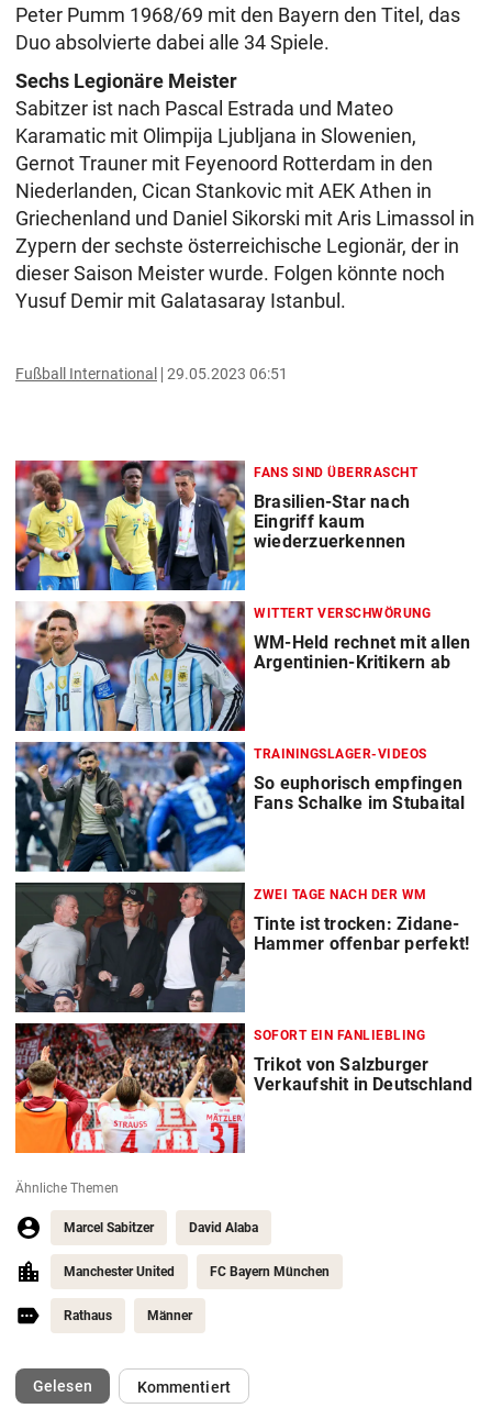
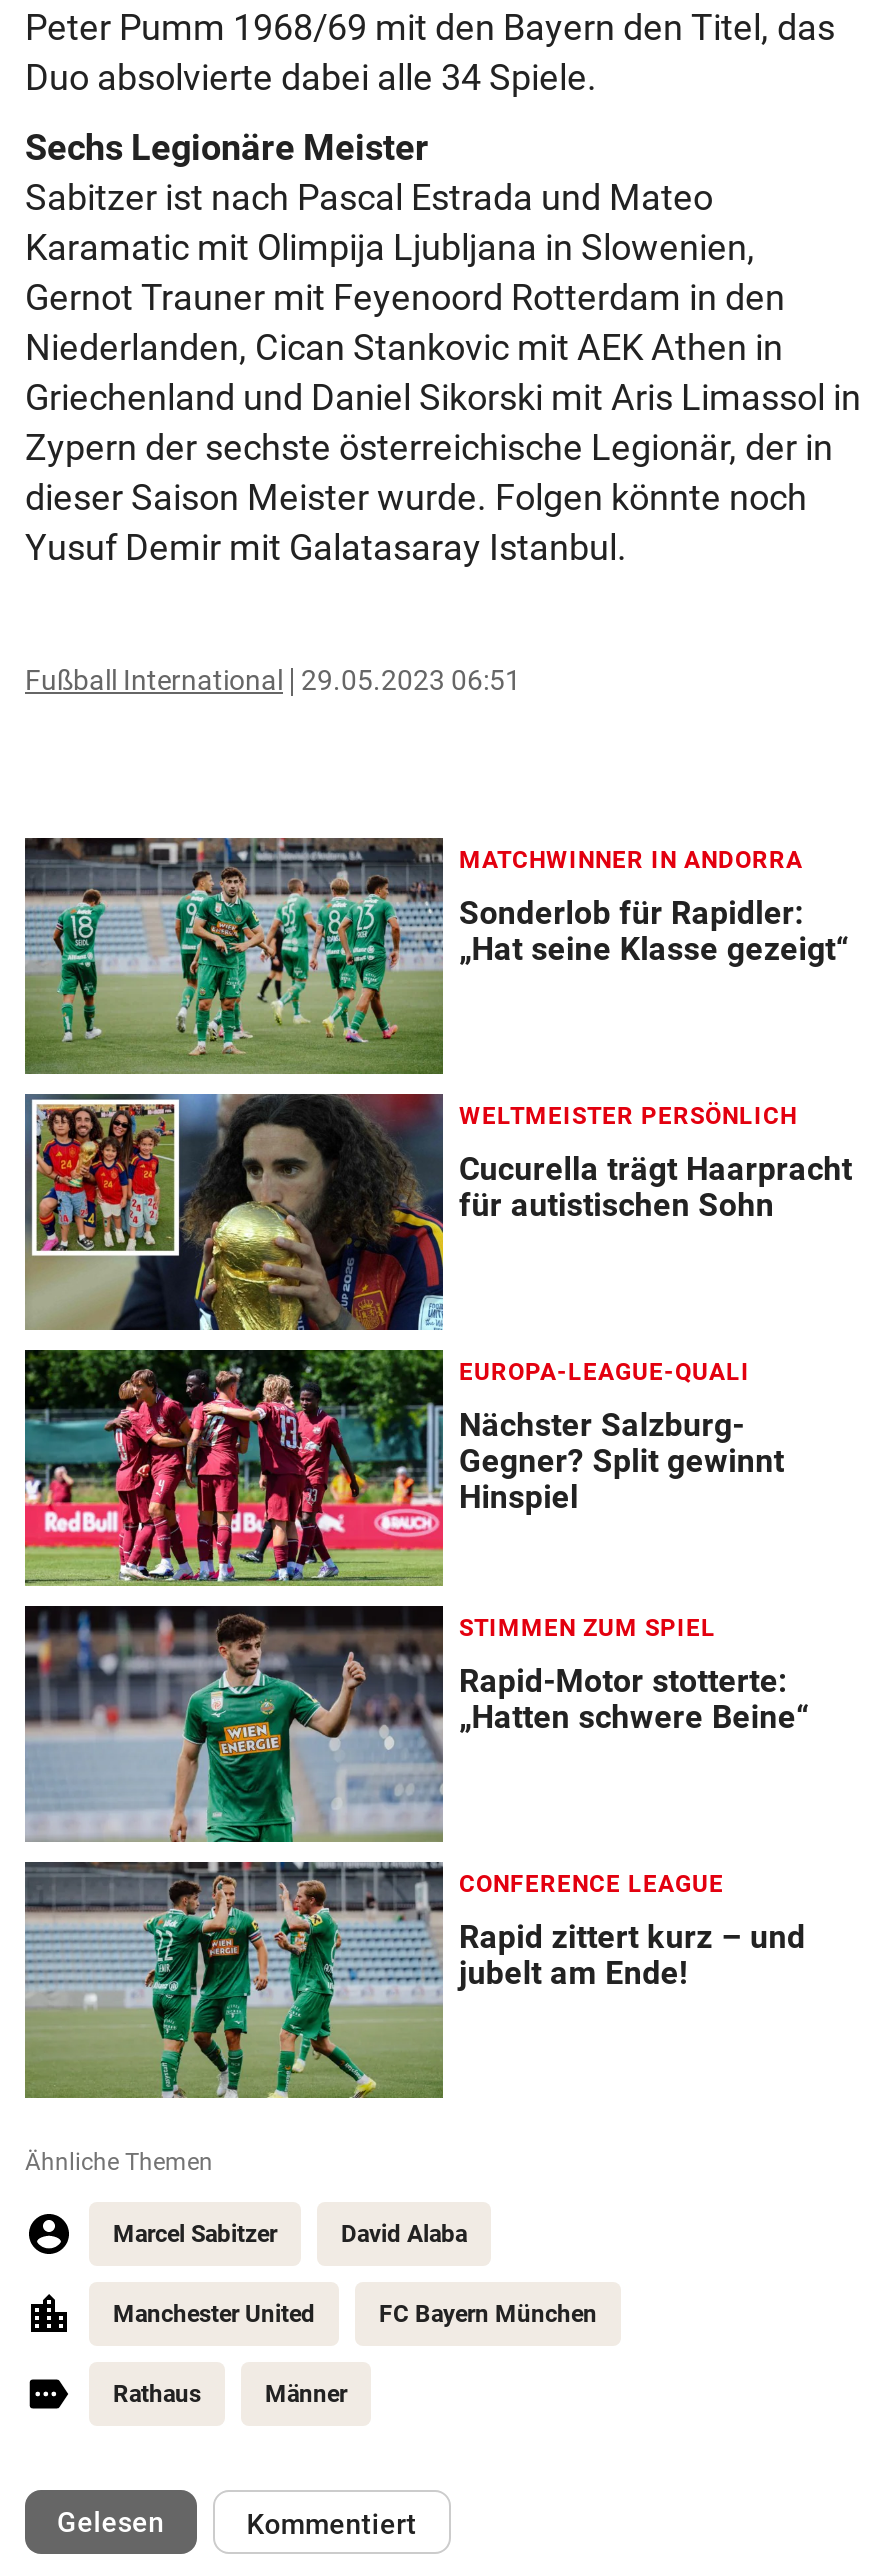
[14,459,417,591] [image] | FANS SIND ÜBERRASCHT -> [23,836,803,1076] [image] | MATCHWINNER IN ANDORRA
[254,491,410,552] Brasilien-Star nach | Eingriff kaum | wiederzuerkennen -> [459,894,850,968] Sonderlob für Rapidler: | „Hat seine Klasse gezeigt“
[14,601,431,732] [image] | WITTERT VERSCHWÖRUNG -> [23,1092,797,1332] [image] | WELTMEISTER PERSÖNLICH
[254,632,471,673] WM-Held rechnet mit allen | Argentinien-Kritikern ab -> [459,1150,852,1224] Cucurella trägt Haarpracht | für autistischen Sohn
[14,741,427,873] [image] | TRAININGSLAGER-VIDEOS -> [23,1348,750,1588] [image] | EUROPA-LEAGUE-QUALI
[254,773,465,814] So euphorisch empfingen | Fans Schalke im Stubaital -> [459,1406,784,1516] Nächster Salzburg- | Gegner? Split gewinnt | Hinspiel
[14,883,427,1013] [image] | ZWEI TAGE NACH DER WM -> [25,1608,716,1844] [image] | STIMMEN ZUM SPIEL
[254,914,469,954] Tinte ist trocken: Zidane- | Hammer offenbar perfekt! -> [459,1663,811,1737] Rapid-Motor stotterte: | „Hatten schwere Beine“
[14,1022,425,1154] [image] | SOFORT EIN FANLIEBLING -> [23,1860,724,2100] [image] | CONFERENCE LEAGUE
[254,1055,473,1095] Trikot von Salzburger | Verkaufshit in Deutschland -> [459,1919,805,1993] Rapid zittert kurz – und | jubelt am Ende!

